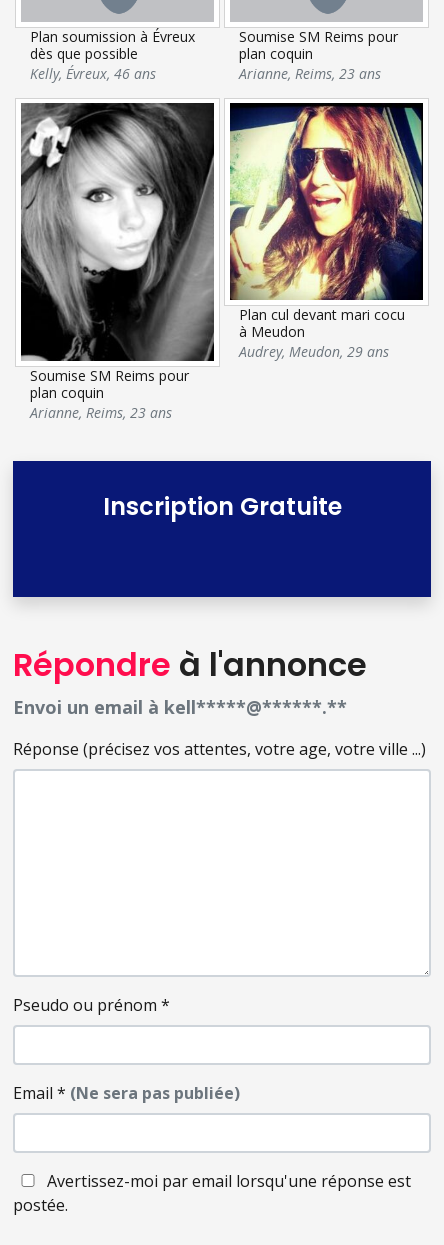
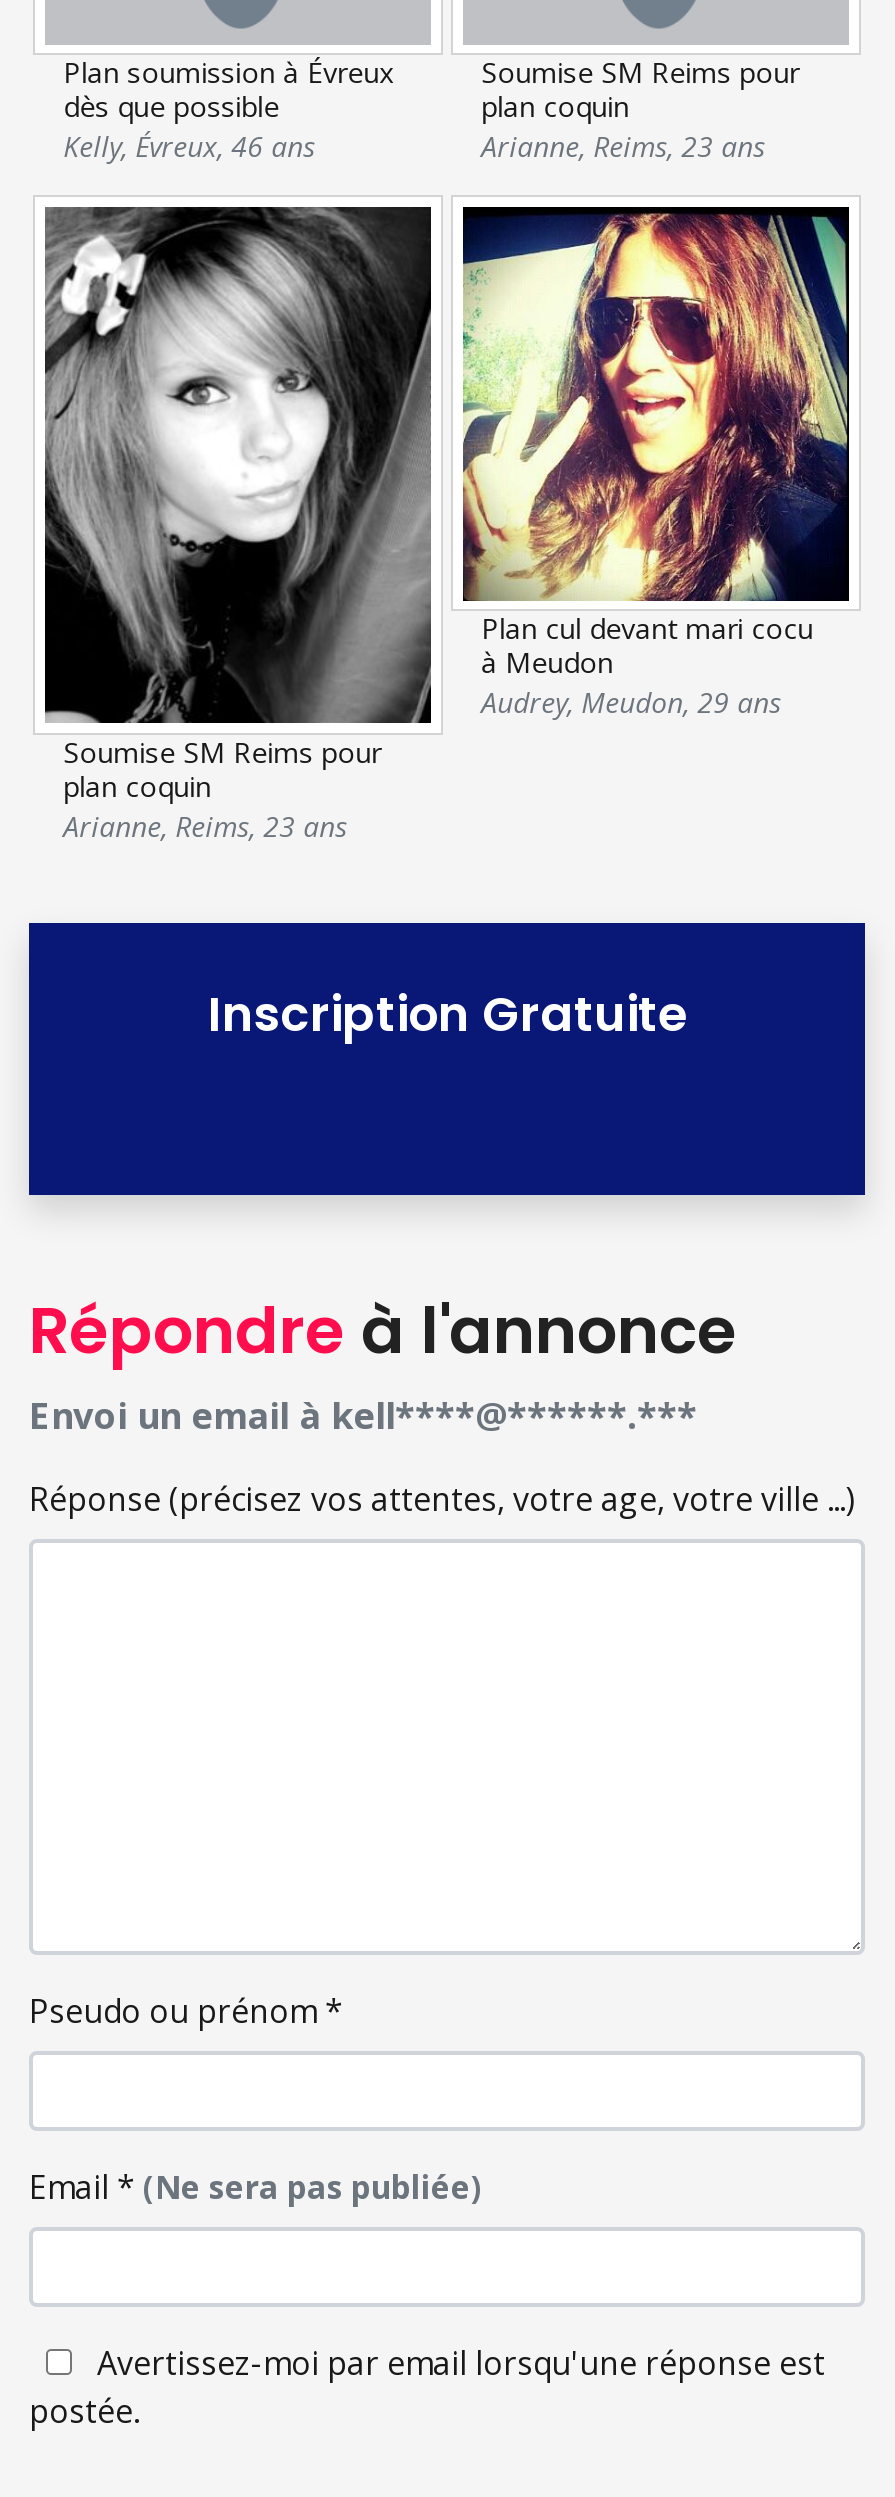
[13,695,347,719] Envoi un email à kell*****@******.** -> [29,1391,697,1439] Envoi un email à kell****@******.***

